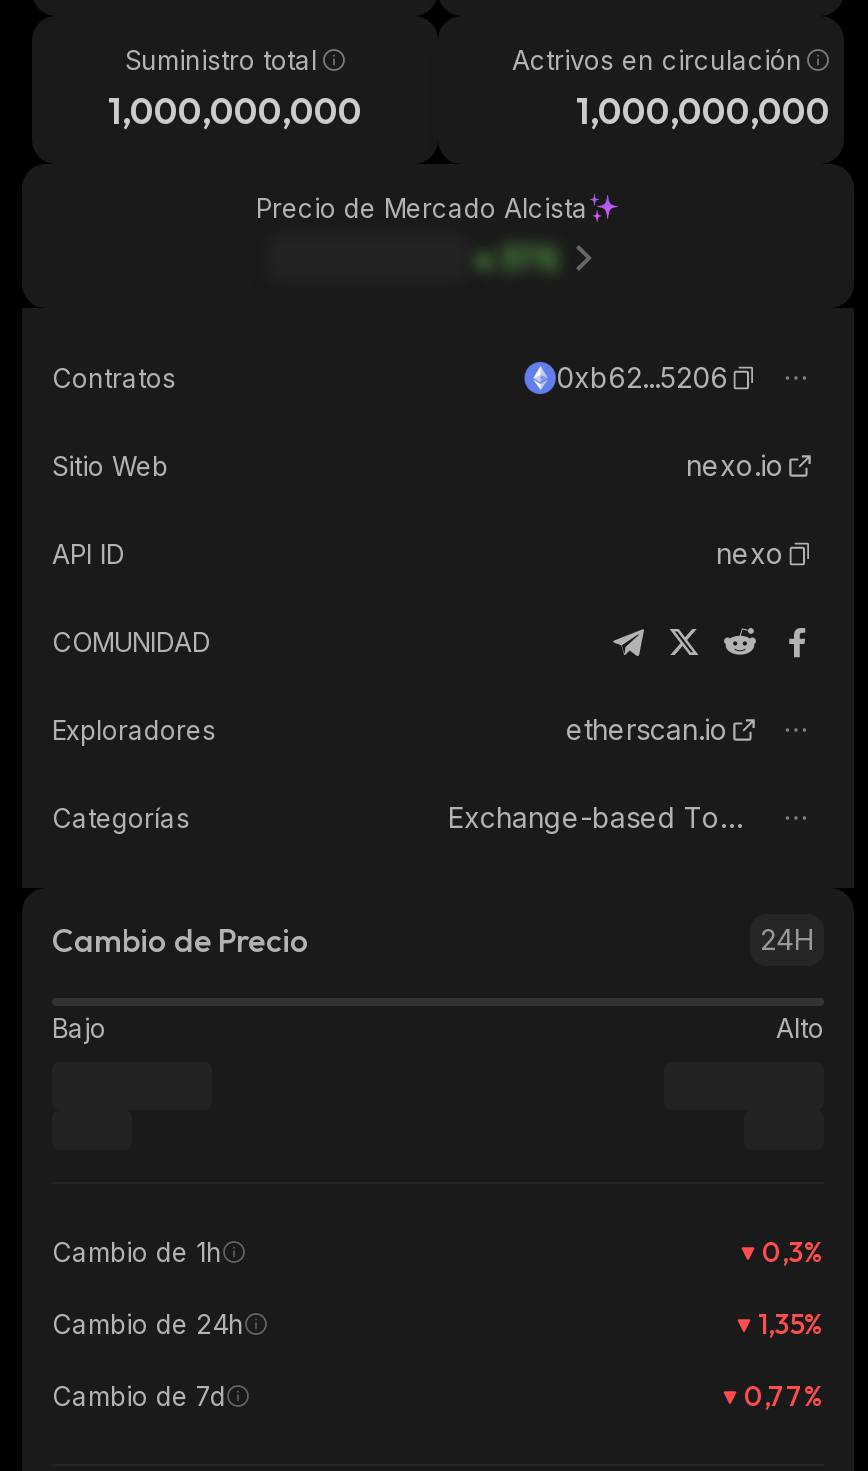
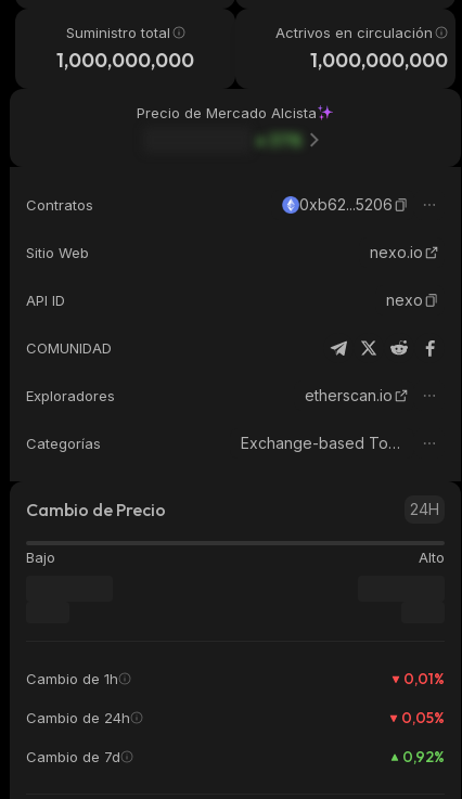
[762,1234,824,1270] 0,3% -> [403,669,445,688] 0,01%
[758,1306,824,1342] 1,35% -> [401,708,445,727] 0,05%
[744,1378,824,1414] 0,77% -> [402,747,445,766] 0,92%

